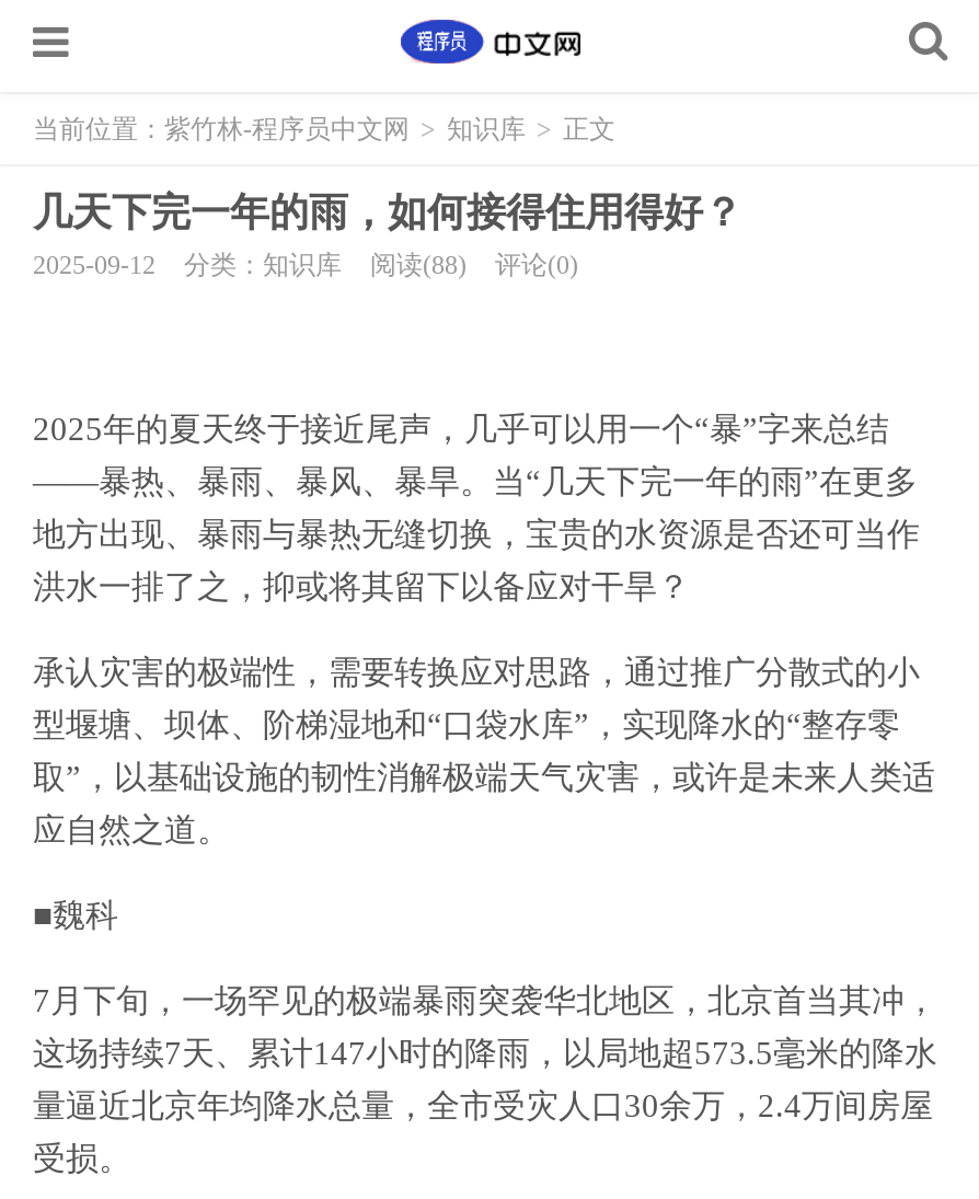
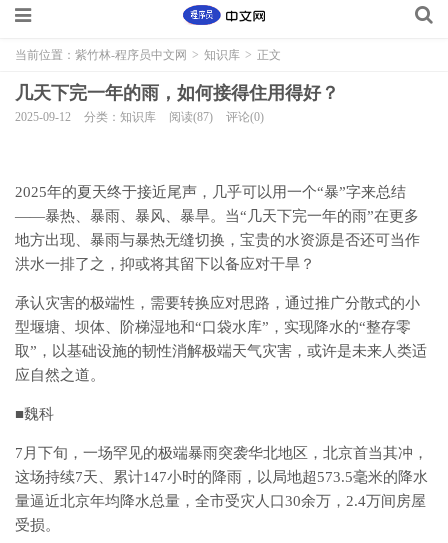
[33,250,578,280] 2025-09-12 分类：知识库 阅读(88) 评论(0) -> [15,110,264,124] 2025-09-12 分类：知识库 阅读(87) 评论(0)

